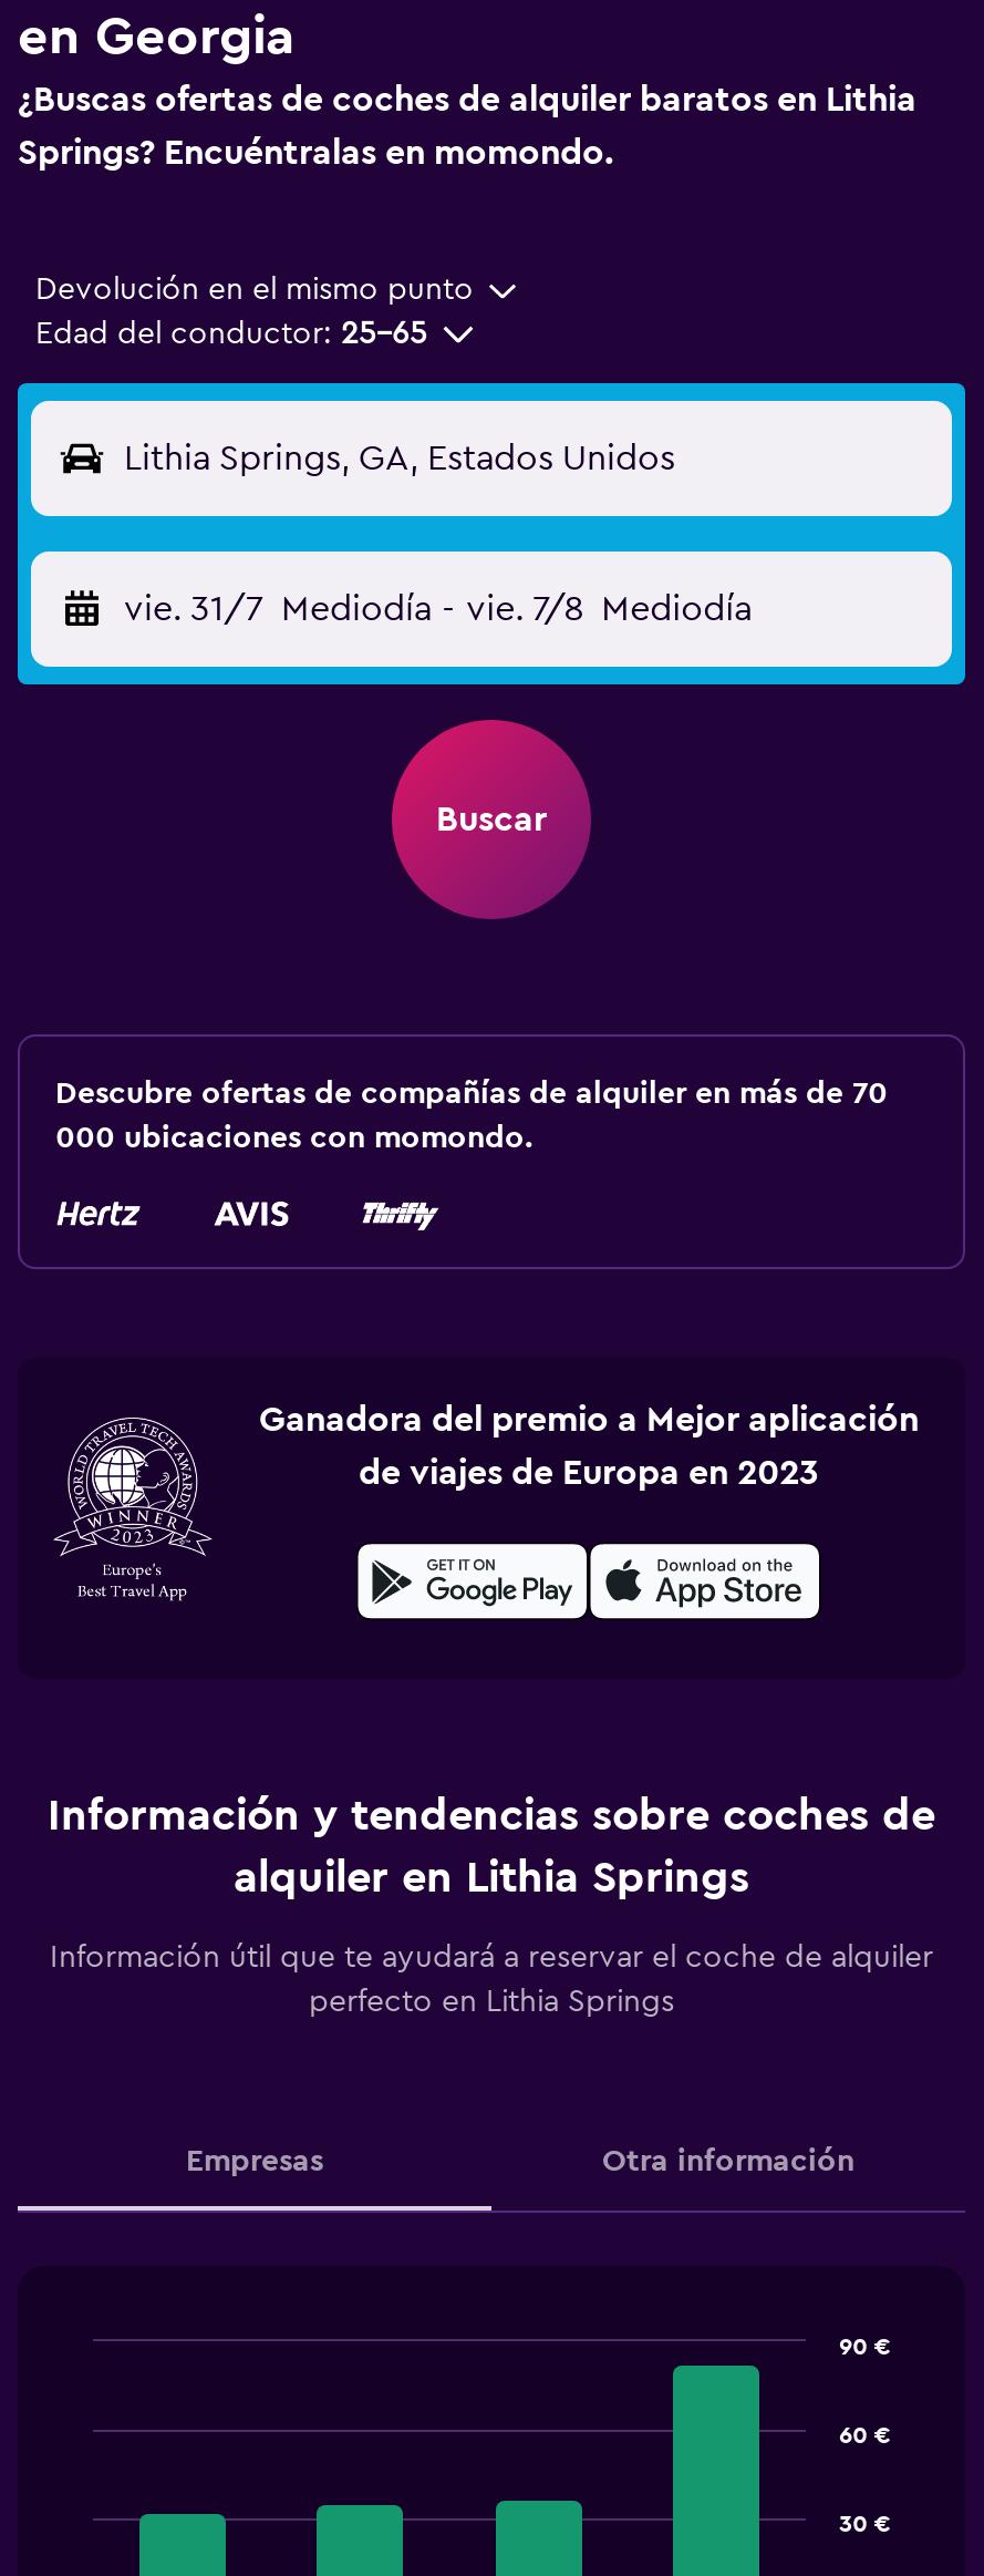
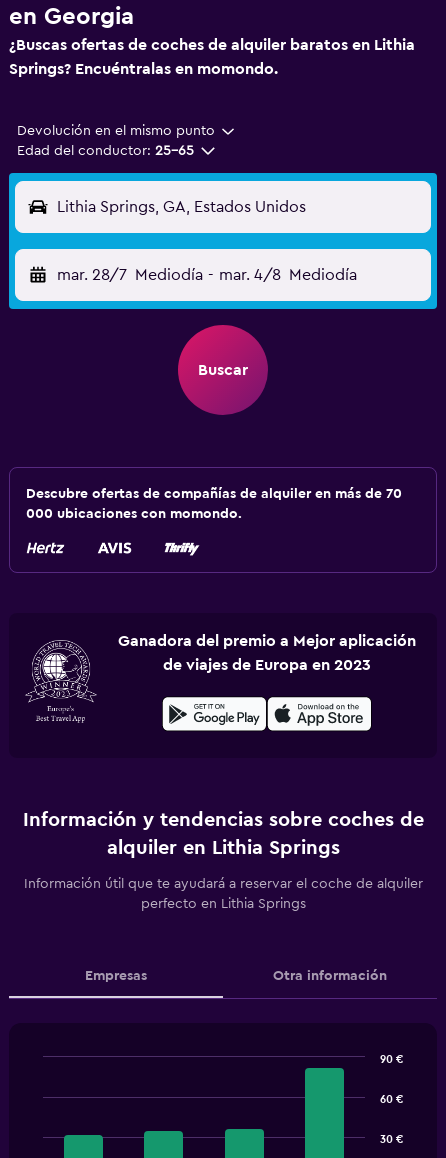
[124,591,752,627] vie. 31/7 Mediodía - vie. 7/8 Mediodía -> [57,267,357,283] mar. 28/7 Mediodía - mar. 4/8 Mediodía

